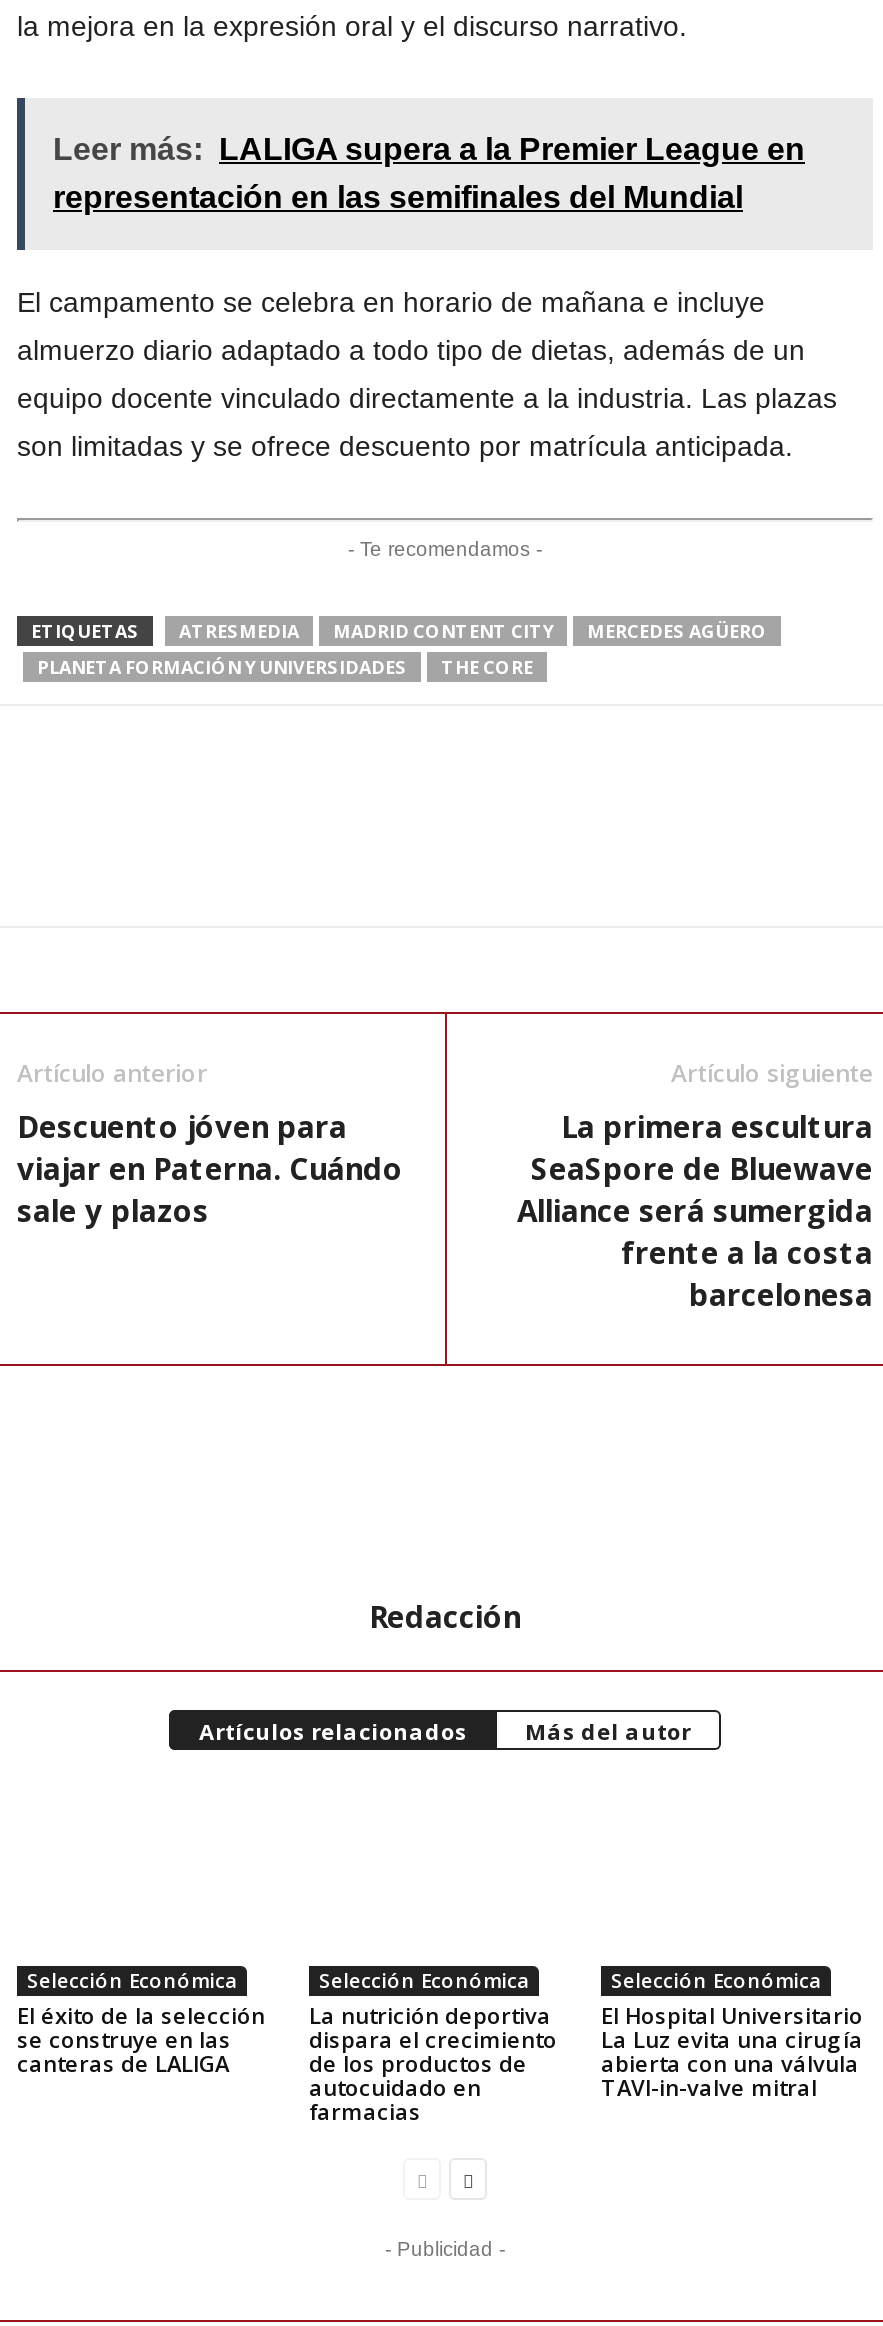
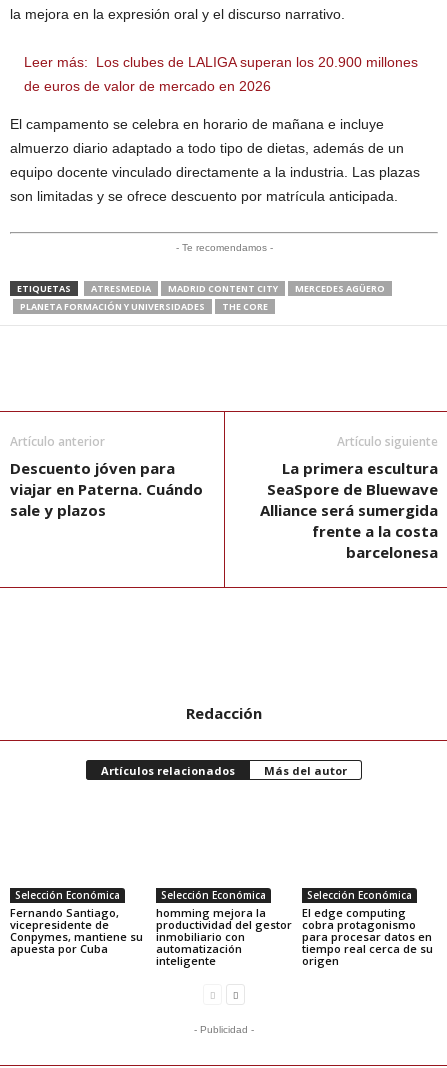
[53,132,805,214] Leer más: LALIGA supera a la Premier League en | representación en las semifinales del Mundial -> [24,54,418,94] Leer más: Los clubes de LALIGA superan los 20.900 millones | de euros de valor de mercado en 2026
[17,1999,265,2077] El éxito de la selección | se construye en las | canteras de LALIGA -> [10,905,143,956] Fernando Santiago, | vicepresidente de | Conpymes, mantiene su | apuesta por Cuba
[309,1999,557,2125] La nutrición deportiva | dispara el crecimiento | de los productos de | autocuidado en | farmacias -> [156,905,292,968] homming mejora la | productividad del gestor | inmobiliario con | automatización | inteligente
[601,1999,863,2101] El Hospital Universitario | La Luz evita una cirugía | abierta con una válvula | TAVI-in-valve mitral -> [302,905,433,968] El edge computing | cobra protagonismo | para procesar datos en | tiempo real cerca de su | origen

